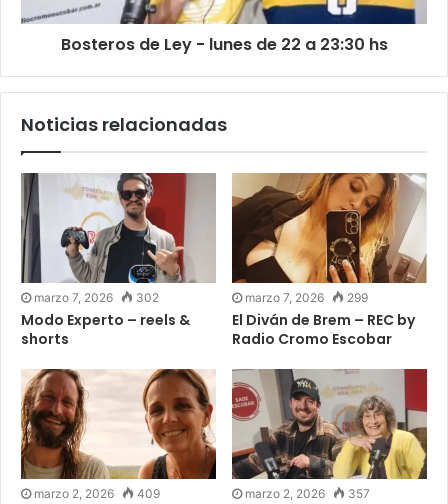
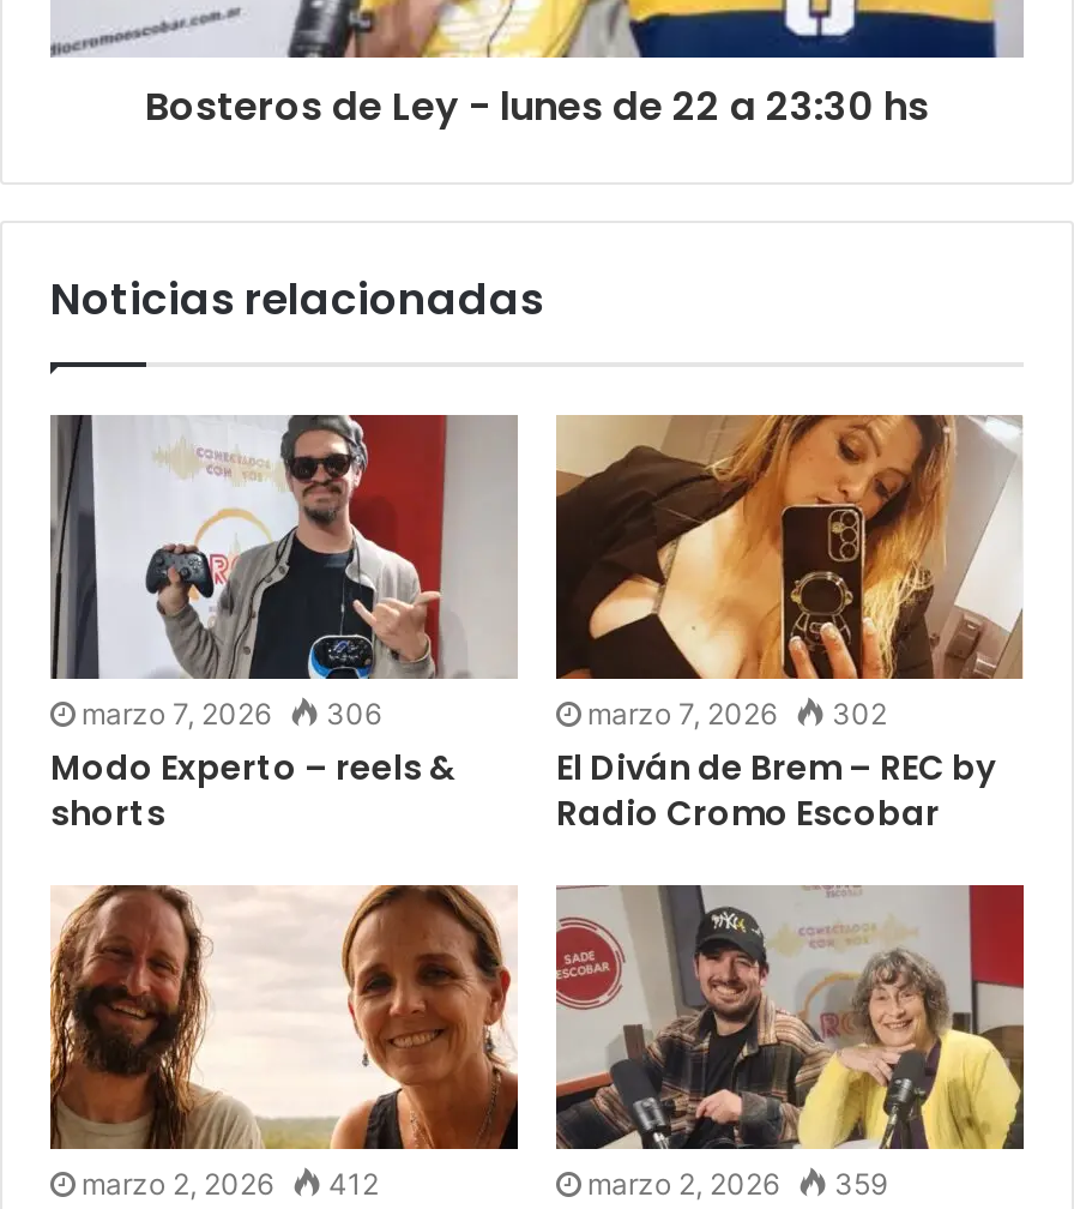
[34,290,159,305] marzo 7, 2026 302 -> [82,695,381,731] marzo 7, 2026 306
[245,290,368,305] marzo 7, 2026 299 -> [587,695,887,731] marzo 7, 2026 302
[34,486,160,501] marzo 2, 2026 409 -> [82,1165,379,1201] marzo 2, 2026 412
[245,486,370,501] marzo 2, 2026 357 -> [587,1165,887,1201] marzo 2, 2026 359

